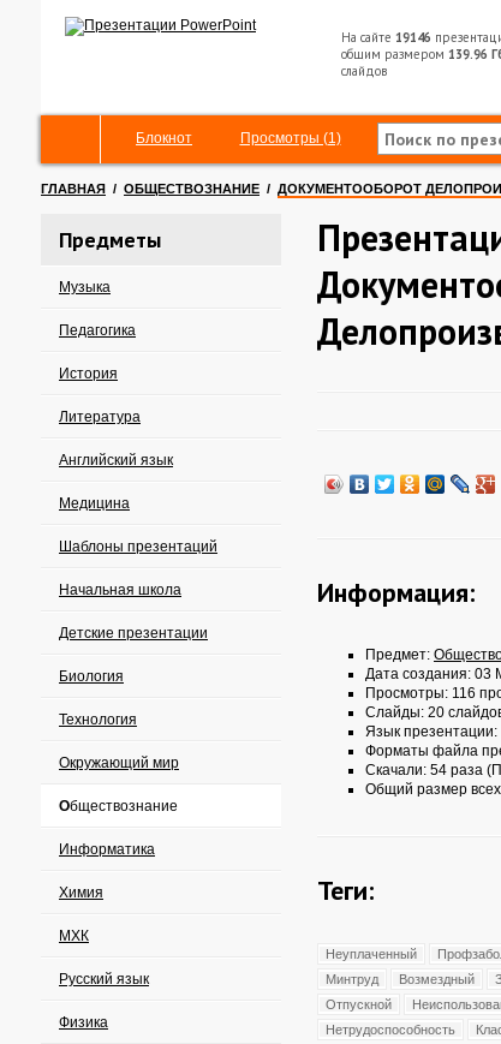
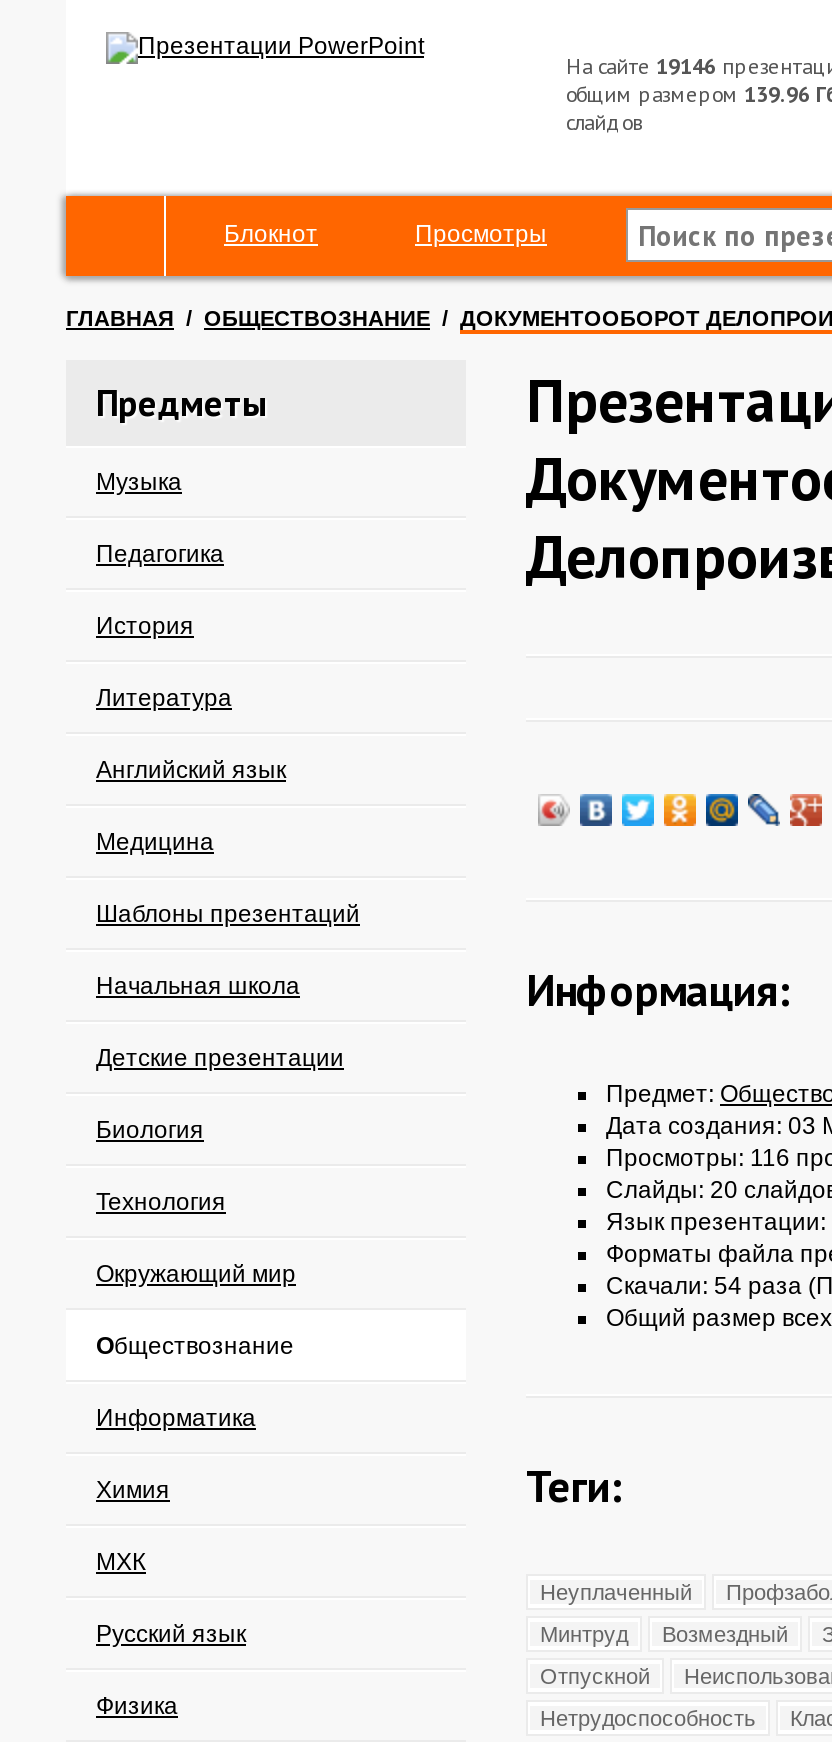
[240,130,341,147] Просмотры (1) -> [415,220,547,248] Просмотры

